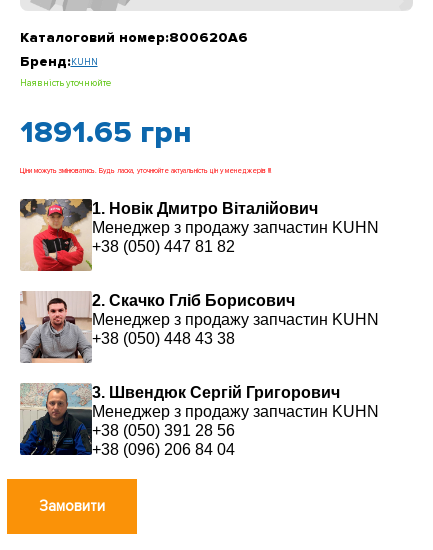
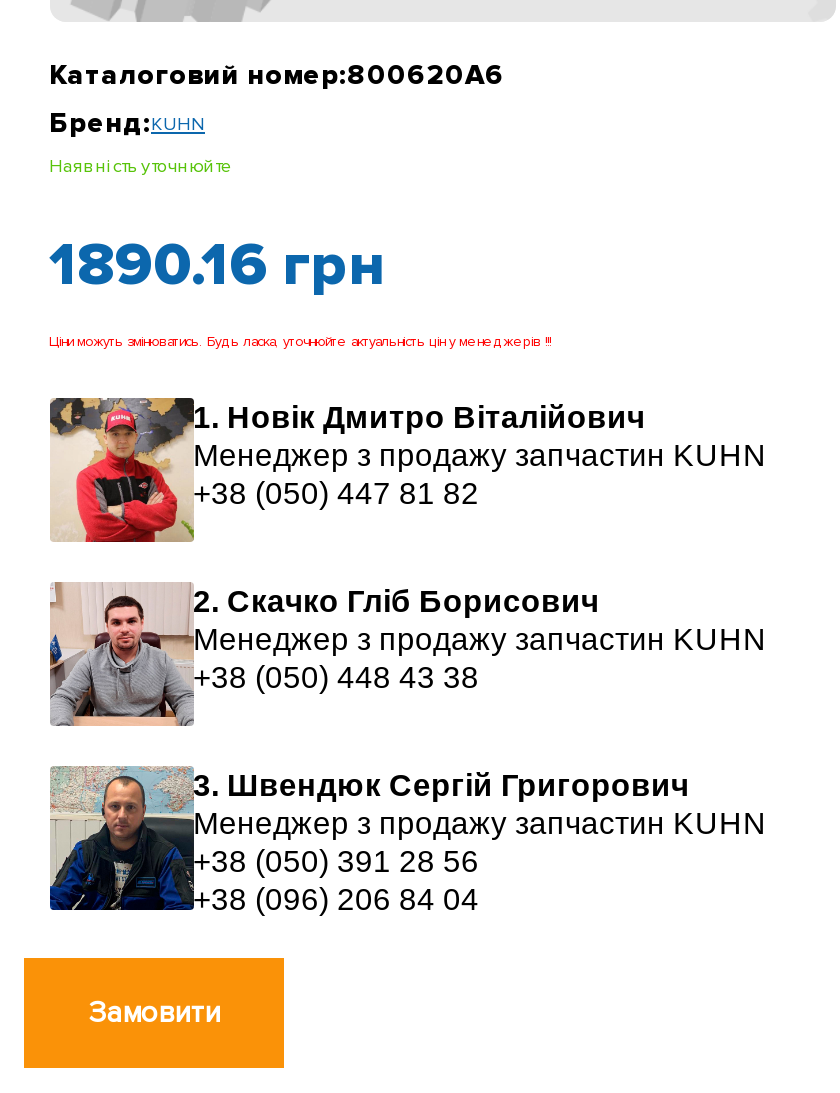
[19,114,191,151] 1891.65 грн -> [49,227,387,301] 1890.16 грн

